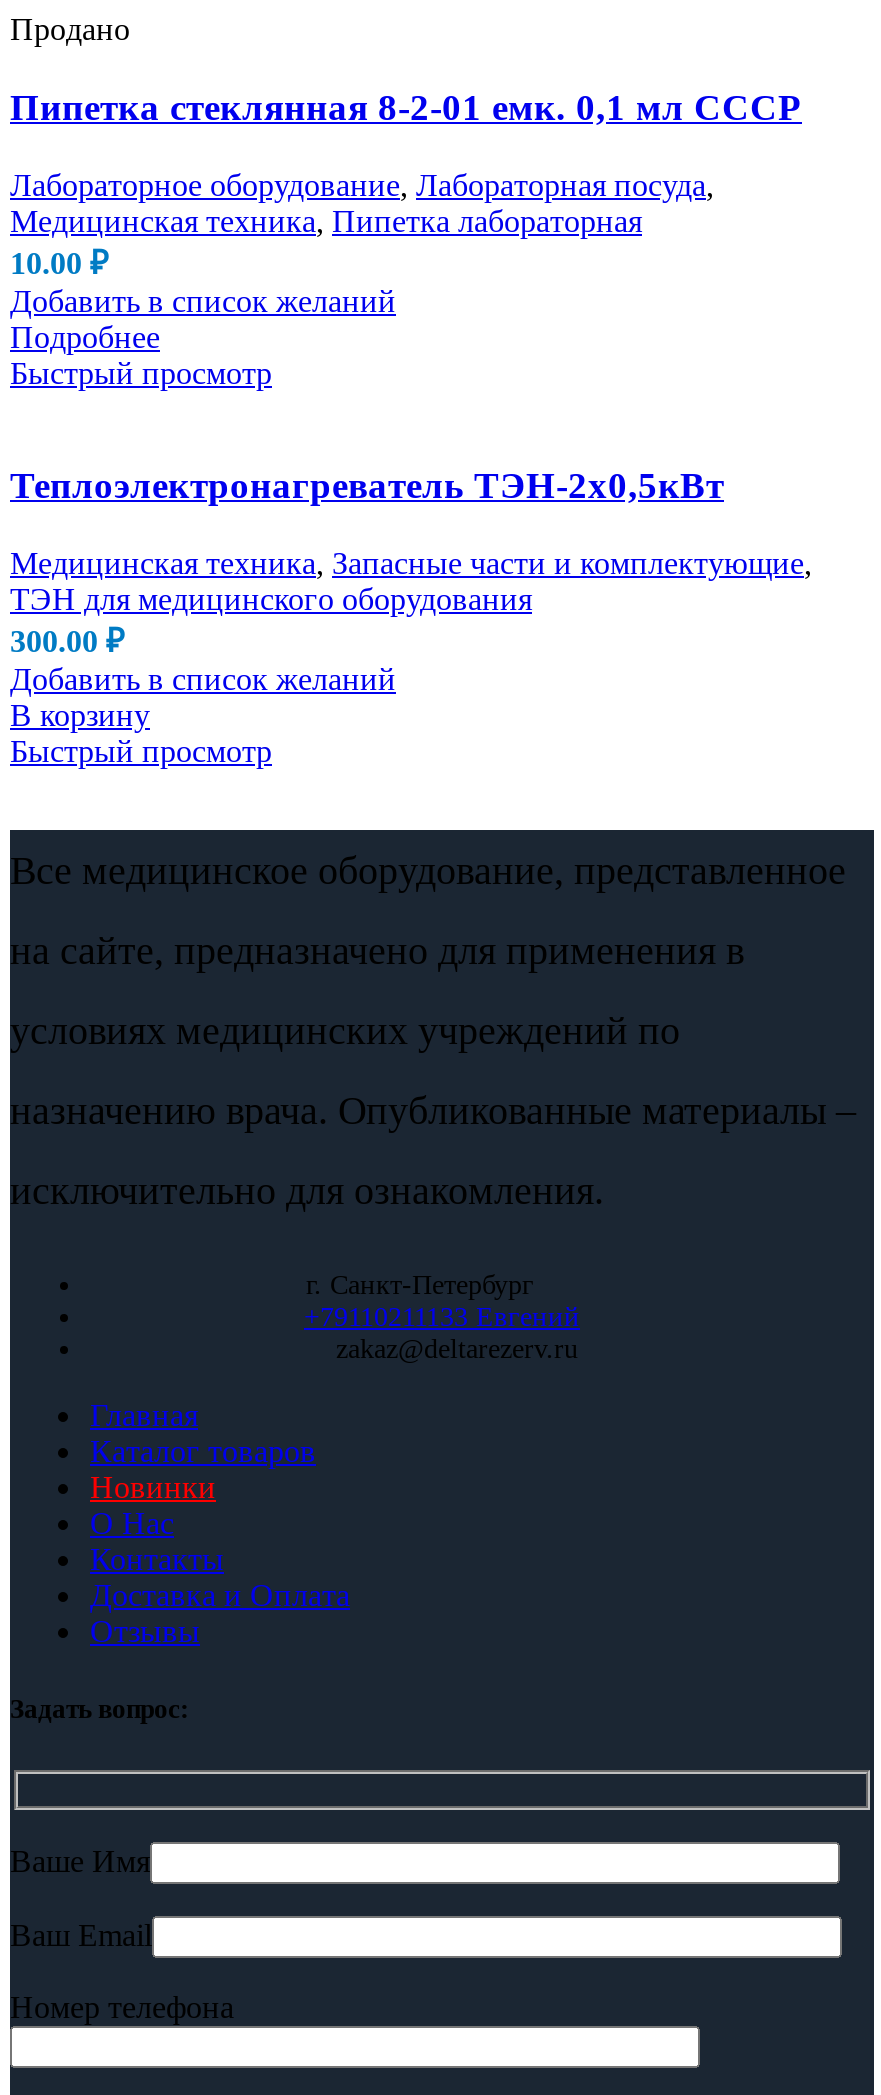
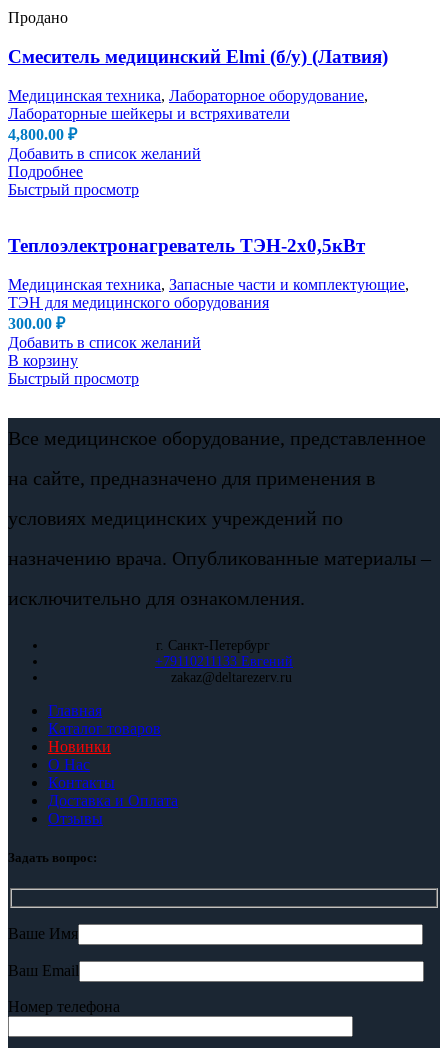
[10,86,802,128] Пипетка стеклянная 8-2-01 емк. 0,1 мл СССР -> [8,46,388,67] Смеситель медицинский Elmi (б/у) (Латвия)
[10,167,714,279] Лабораторное оборудование, Лабораторная посуда, | Медицинская техника, Пипетка лабораторная | 10.00 ₽ -> [8,86,368,142] Медицинская техника, Лабораторное оборудование, | Лабораторные шейкеры и встряхиватели | 4,800.00 ₽

